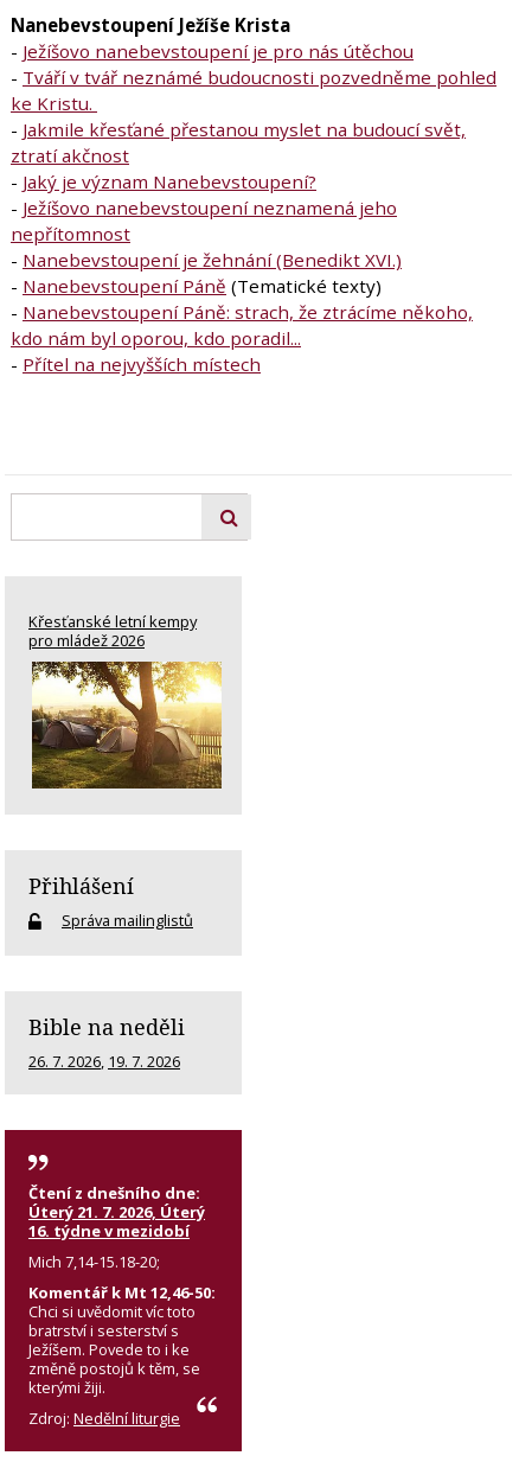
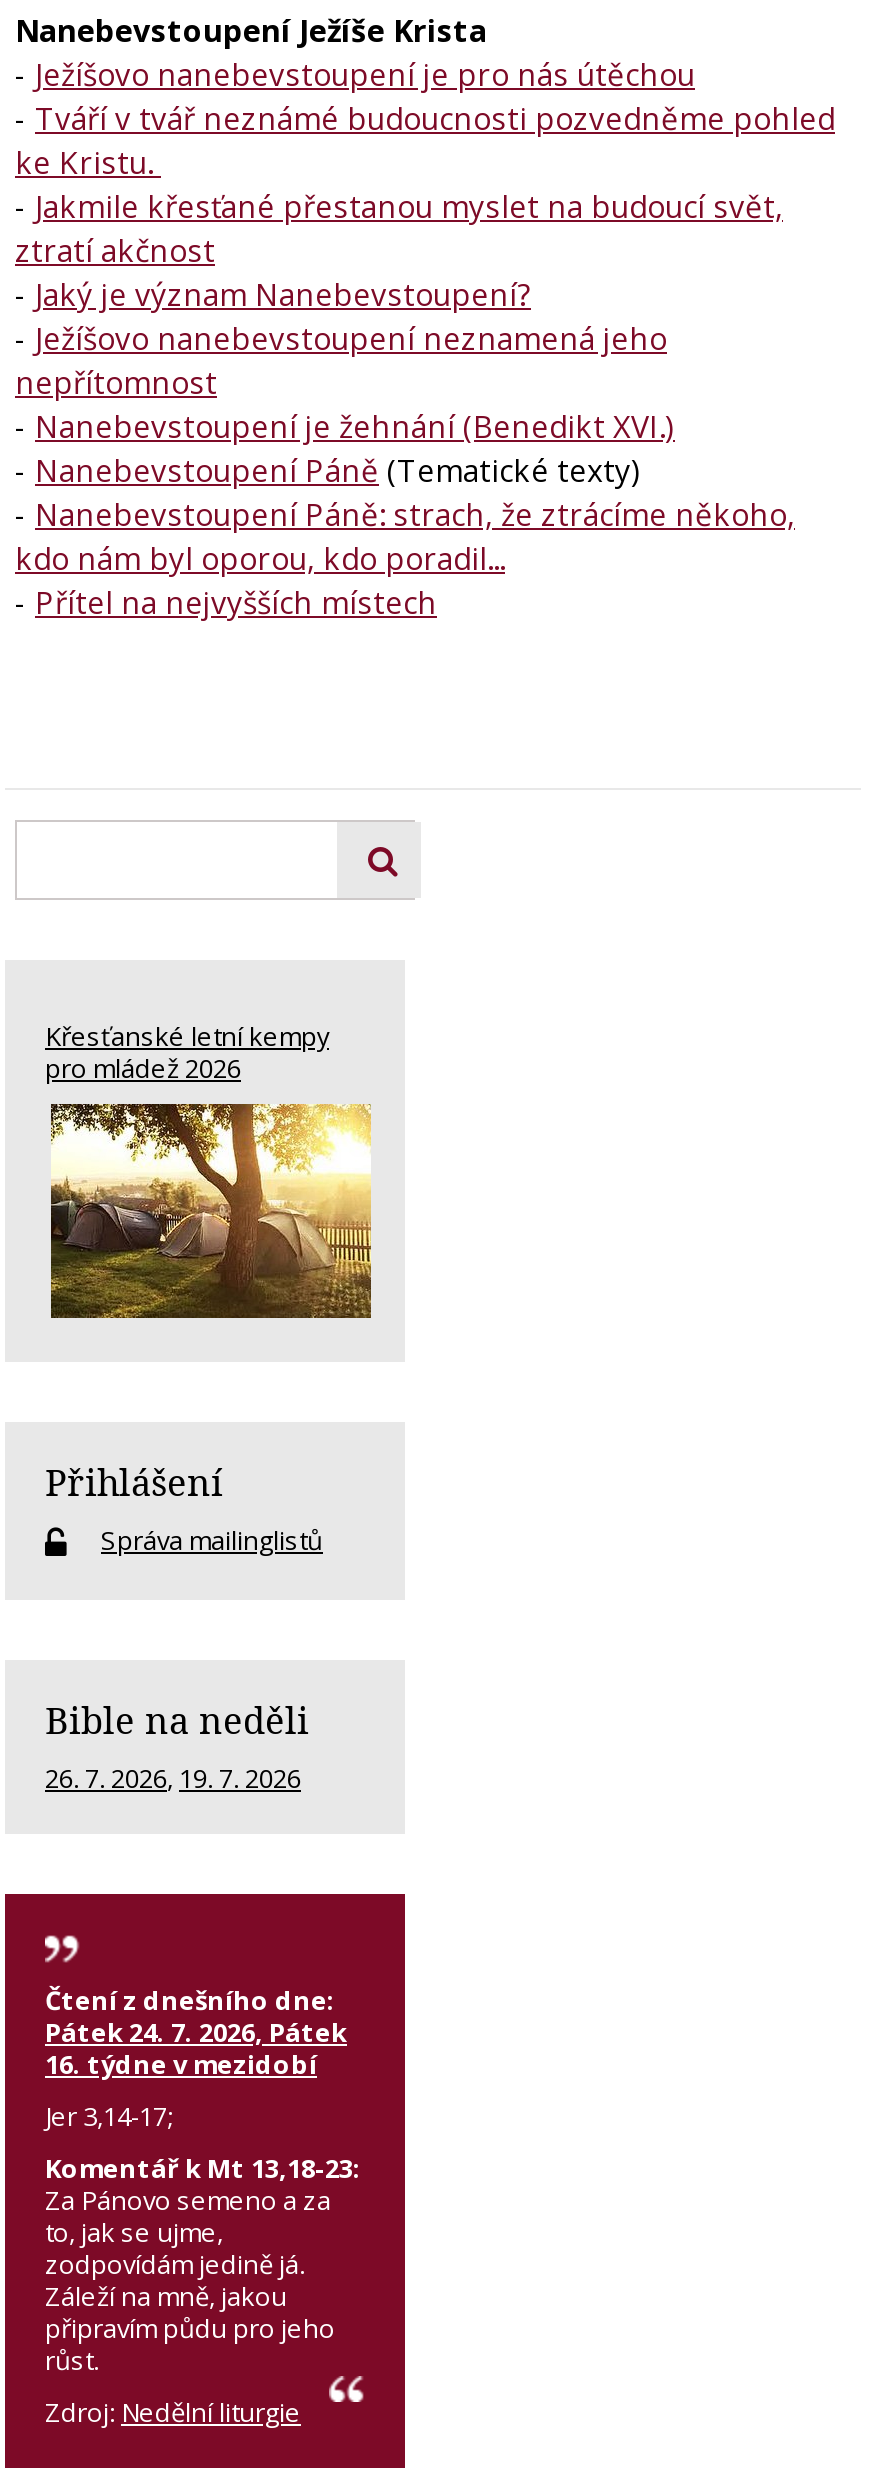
[28,1201,205,1222] Úterý 21. 7. 2026, Úterý -> [45,2014,347,2050] Pátek 24. 7. 2026, Pátek
[28,1251,216,1398] Mich 7,14-15.18-20; | Komentář k Mt 12,46-50: | Chci si uvědomit víc toto | bratrství i sesterství s | Ježíšem. Povede to i ke | změně postojů k těm, se | kterými žiji. -> [45,2098,361,2378] Jer 3,14-17; | Komentář k Mt 13,18-23: | Za Pánovo semeno a za | to, jak se ujme, | zodpovídám jedině já. | Záleží na mně, jakou | připravím půdu pro jeho | růst.

